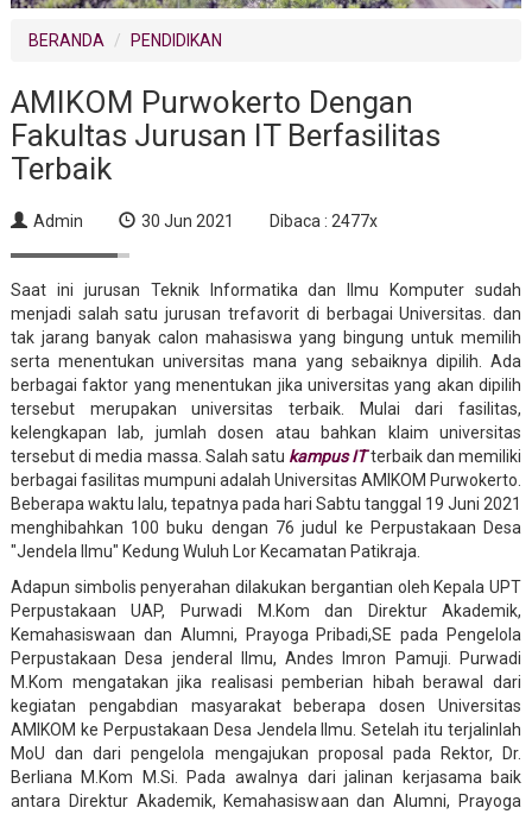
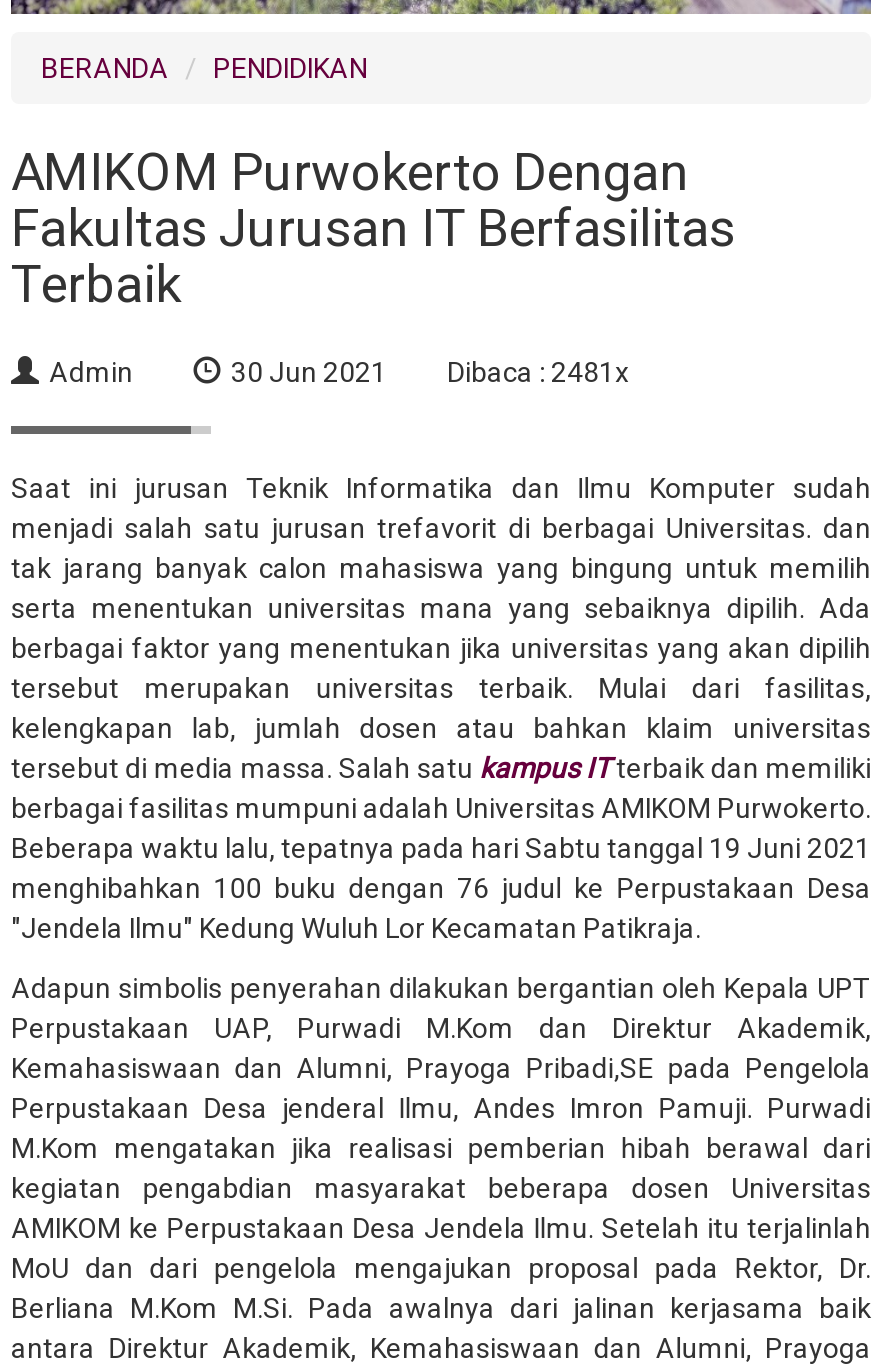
[141,211,378,230] 30 Jun 2021 Dibaca : 2477x -> [231,355,629,387] 30 Jun 2021 Dibaca : 2481x

